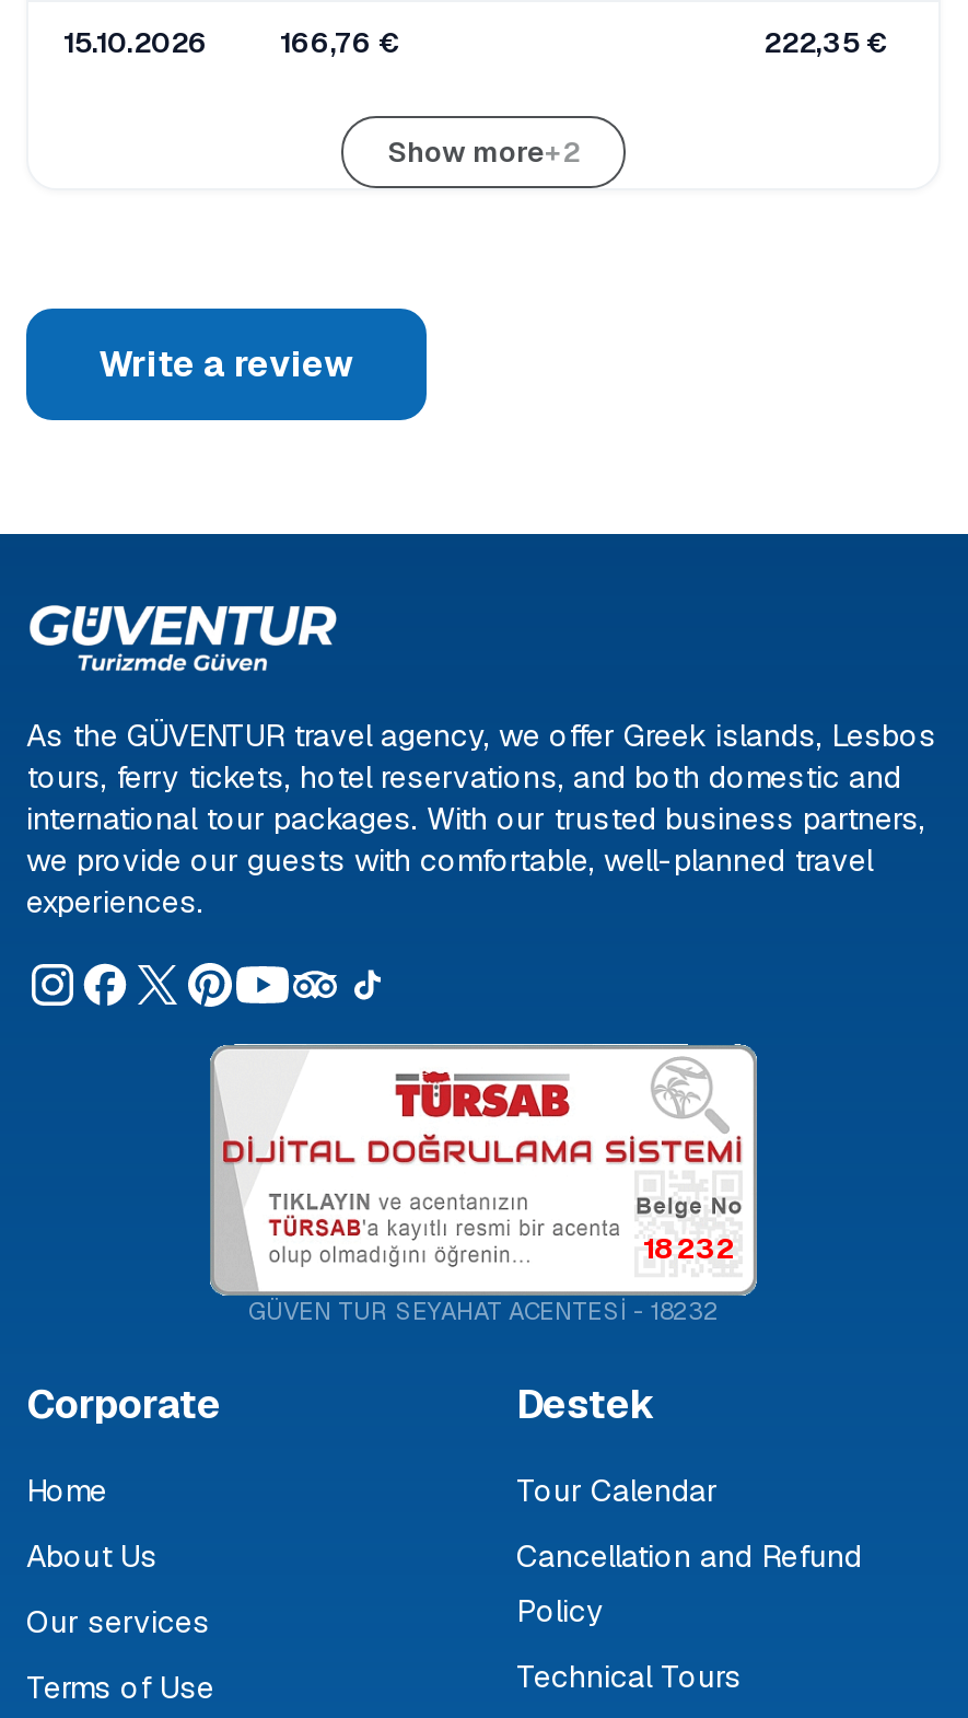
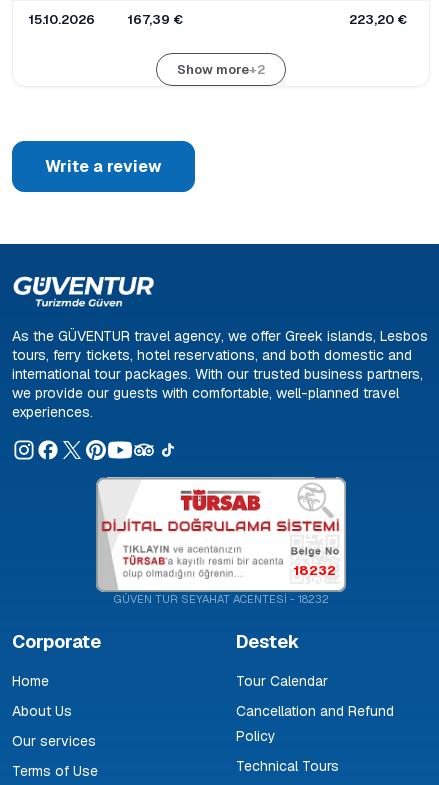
[63,25,400,62] 15.10.2026 166,76 € -> [29,11,183,28] 15.10.2026 167,39 €
[763,25,888,62] 222,35 € -> [349,11,407,28] 223,20 €

